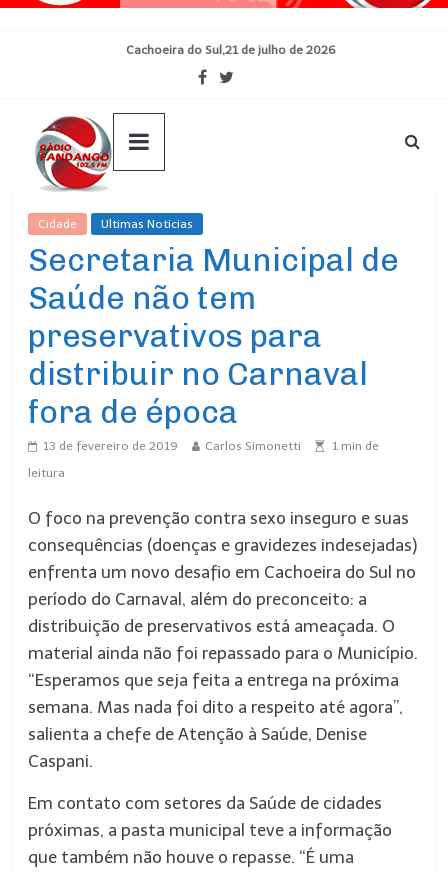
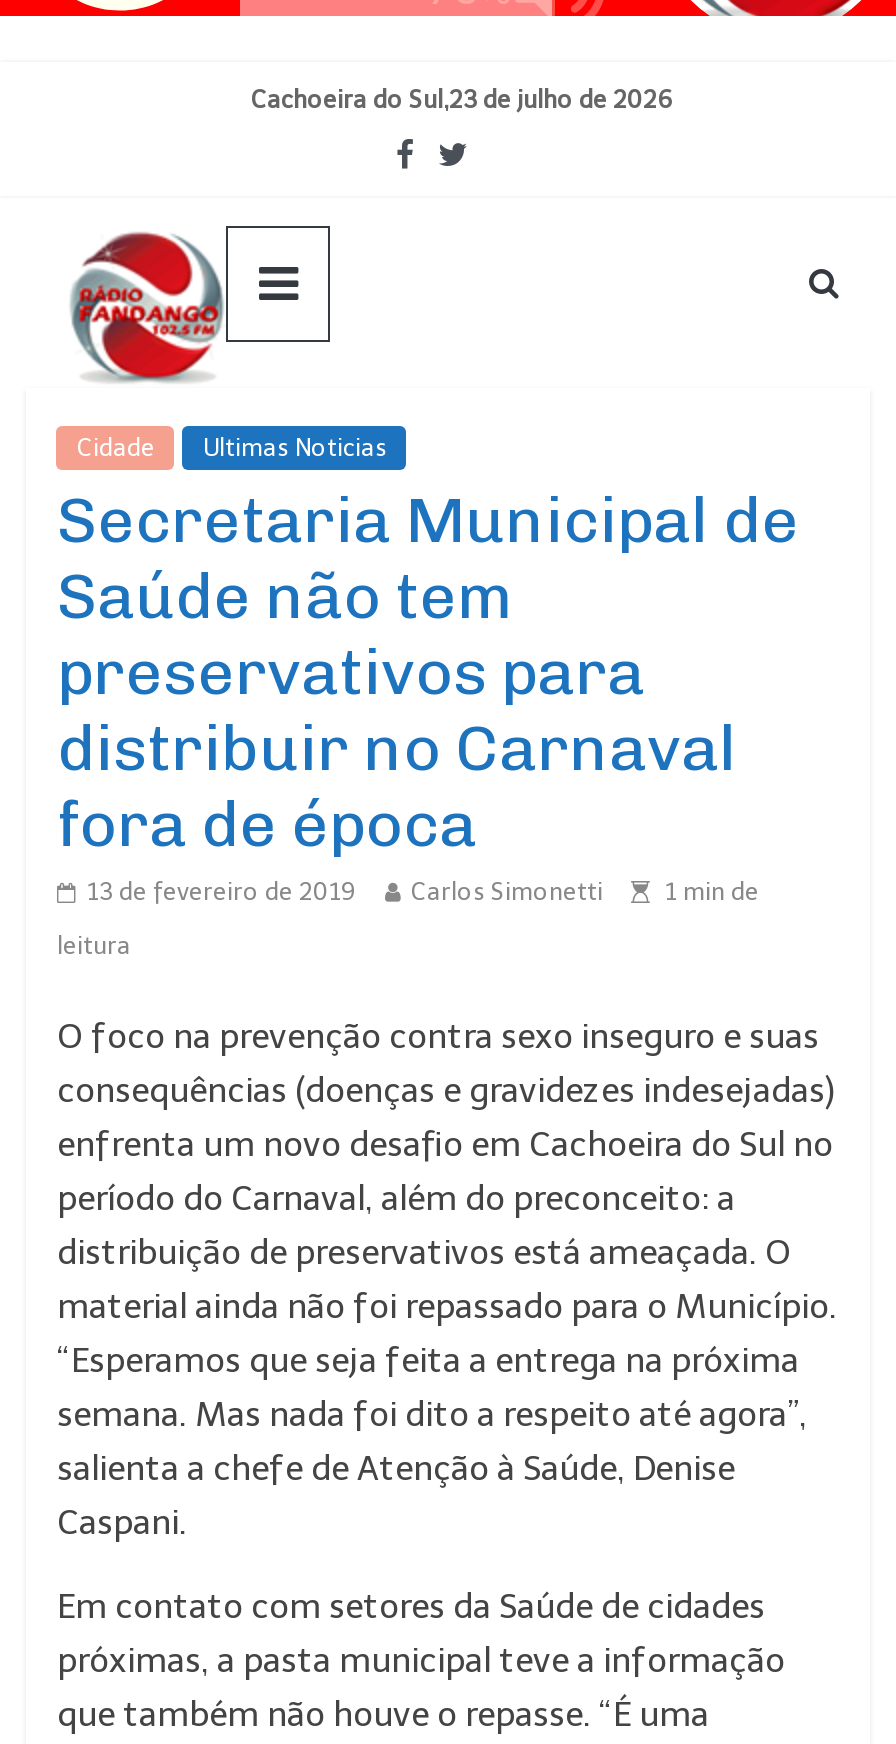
[126,43,336,57] Cachoeira do Sul,21 de julho de 2026 -> [251,86,673,114] Cachoeira do Sul,23 de julho de 2026

